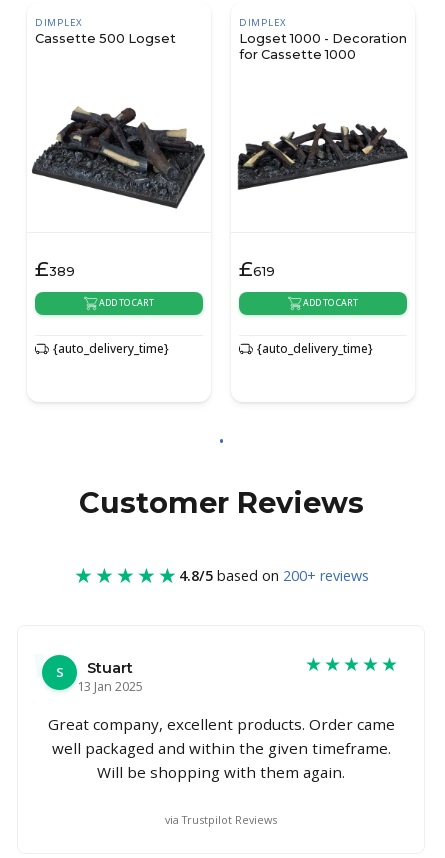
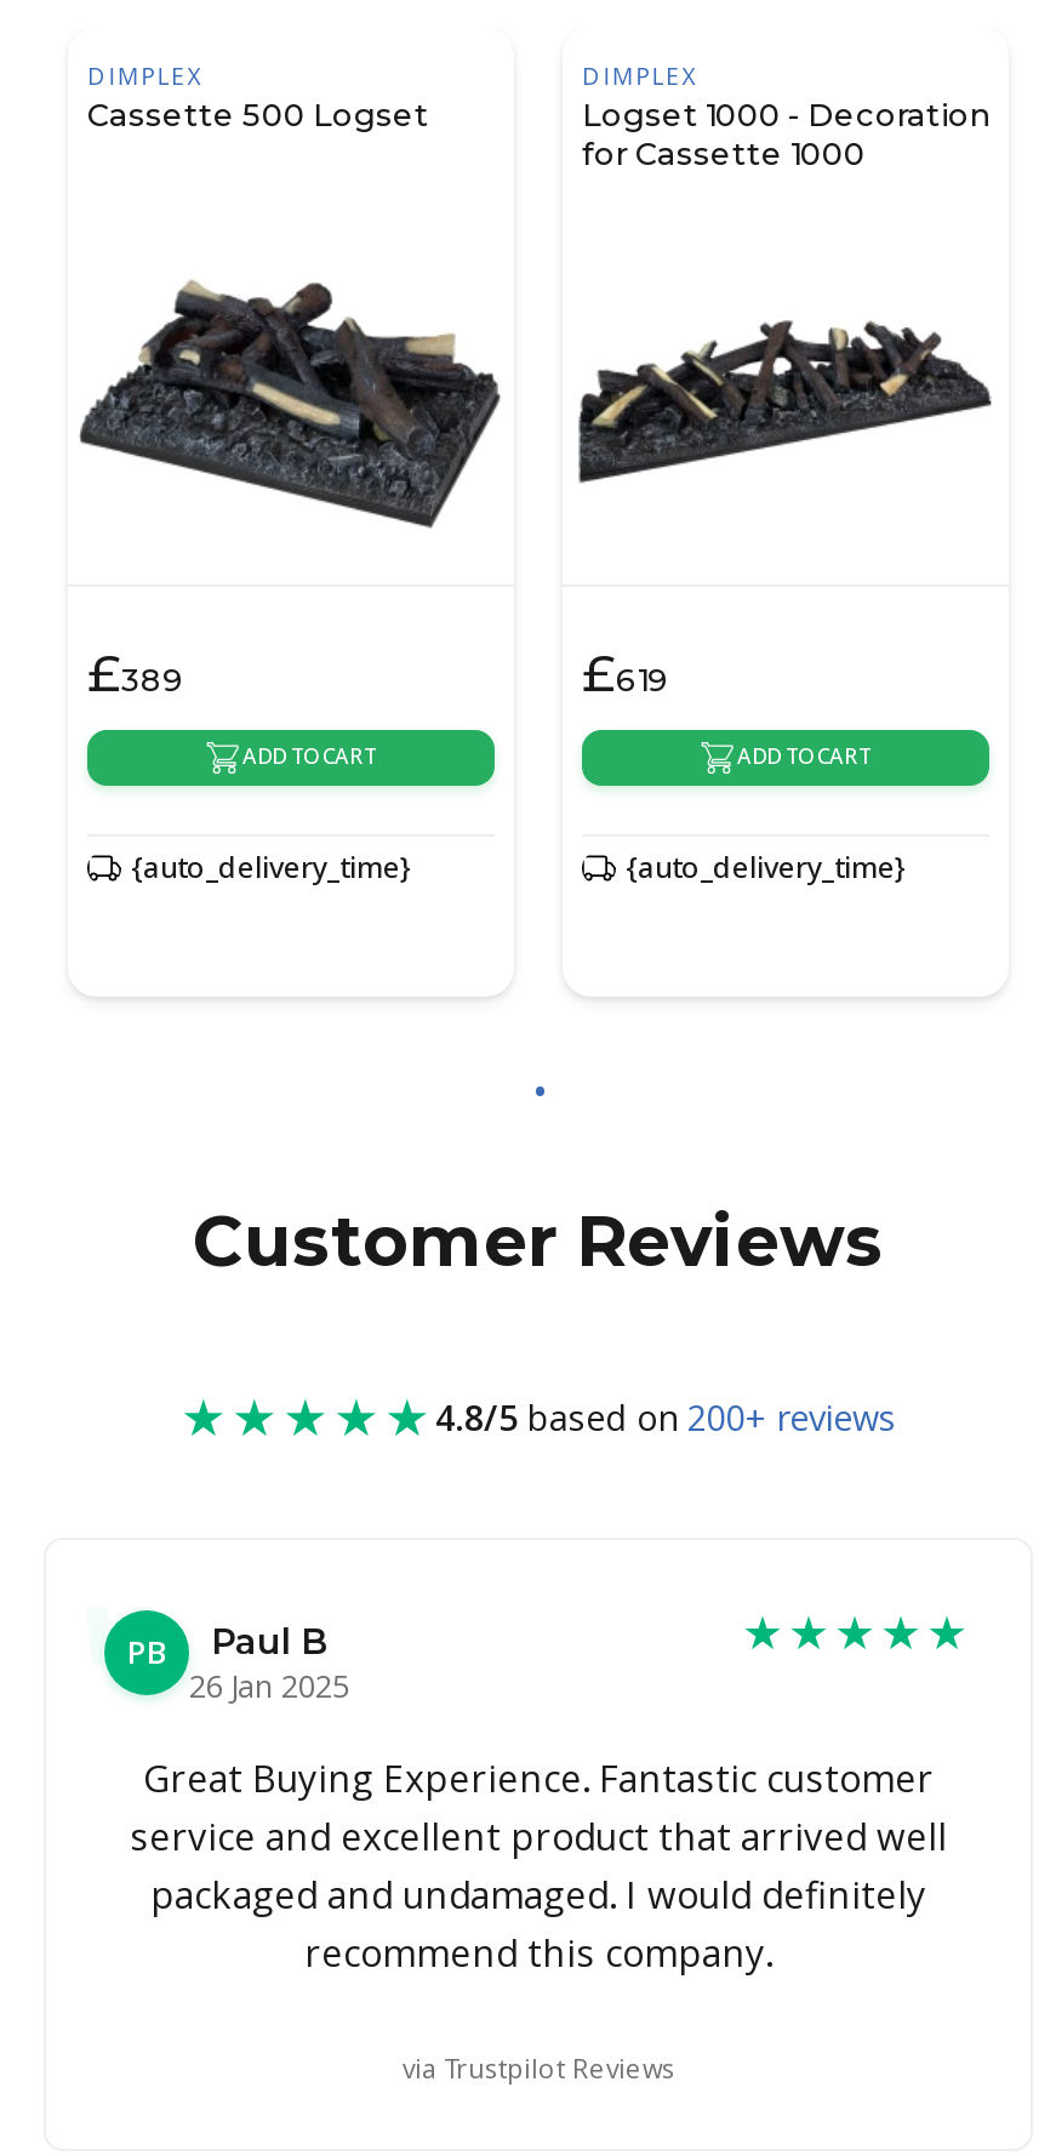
[55,659,143,695] S | Stuart | 13 Jan 2025 -> [127,1619,349,1706] PB | Paul B | 26 Jan 2025
[47,714,394,782] Great company, excellent products. Order came | well packaged and within the given timeframe. | Will be shopping with them again. -> [130,1752,947,1976] Great Buying Experience. Fantastic customer | service and excellent product that arrived well | packaged and undamaged. I would definitely | recommend this company.

